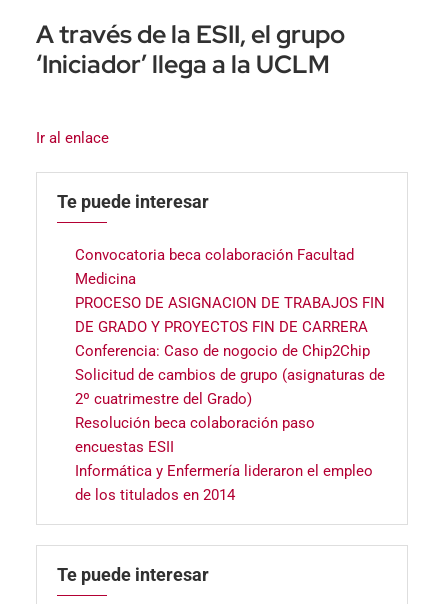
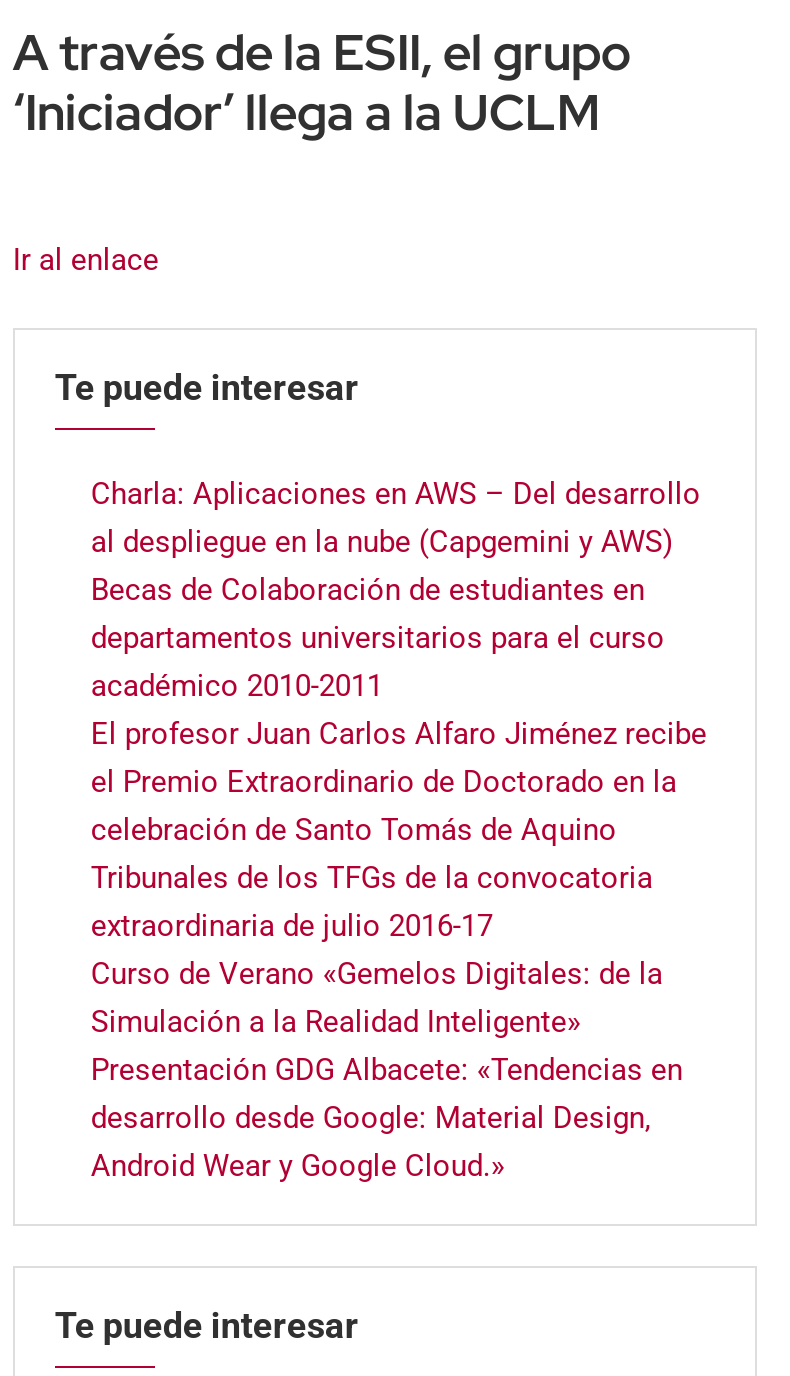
[75,246,385,504] Convocatoria beca colaboración Facultad | Medicina | PROCESO DE ASIGNACION DE TRABAJOS FIN | DE GRADO Y PROYECTOS FIN DE CARRERA | Conferencia: Caso de nogocio de Chip2Chip | Solicitud de cambios de grupo (asignaturas de | 2º cuatrimestre del Grado) | Resolución beca colaboración paso | encuestas ESII | Informática y Enfermería lideraron el empleo | de los titulados en 2014 -> [91,476,707,1184] Charla: Aplicaciones en AWS – Del desarrollo | al despliegue en la nube (Capgemini y AWS) | Becas de Colaboración de estudiantes en | departamentos universitarios para el curso | académico 2010-2011 | El profesor Juan Carlos Alfaro Jiménez recibe | el Premio Extraordinario de Doctorado en la | celebración de Santo Tomás de Aquino | Tribunales de los TFGs de la convocatoria | extraordinaria de julio 2016-17 | Curso de Verano «Gemelos Digitales: de la | Simulación a la Realidad Inteligente» | Presentación GDG Albacete: «Tendencias en | desarrollo desde Google: Material Design, | Android Wear y Google Cloud.»

